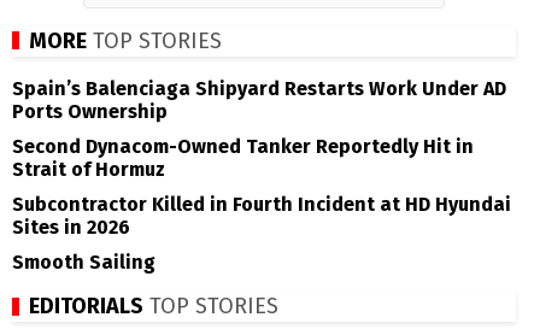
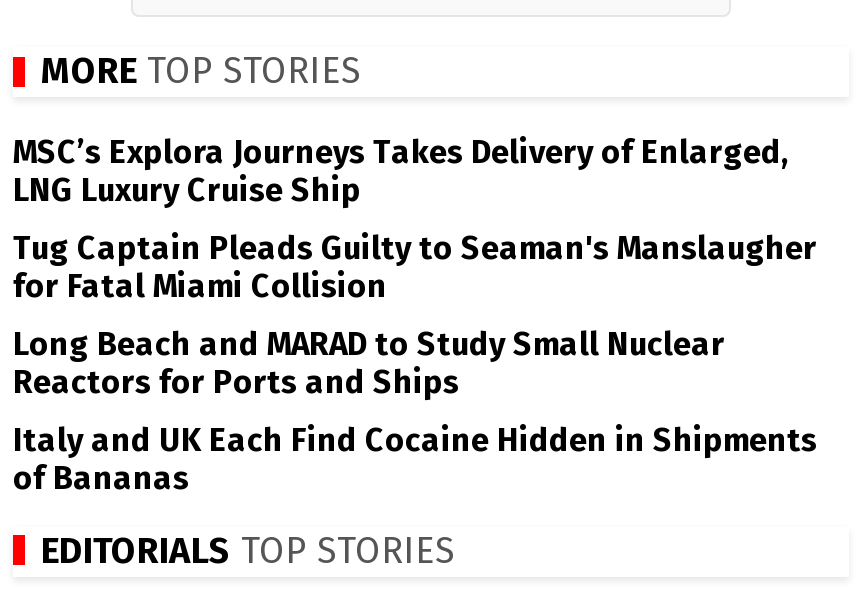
[12,78,506,123] Spain’s Balenciaga Shipyard Restarts Work Under AD | Ports Ownership -> [13,133,789,209] MSC’s Explora Journeys Takes Delivery of Enlarged, | LNG Luxury Cruise Ship
[12,135,474,181] Second Dynacom-Owned Tanker Reportedly Hit in | Strait of Hormuz -> [13,229,817,305] Tug Captain Pleads Guilty to Seaman's Manslaugher | for Fatal Miami Collision
[12,193,511,239] Subcontractor Killed in Fourth Incident at HD Hyundai | Sites in 2026 -> [13,325,725,401] Long Beach and MARAD to Study Small Nuclear | Reactors for Ports and Ships
[12,251,155,274] Smooth Sailing -> [13,421,817,497] Italy and UK Each Find Cocaine Hidden in Shipments | of Bananas

